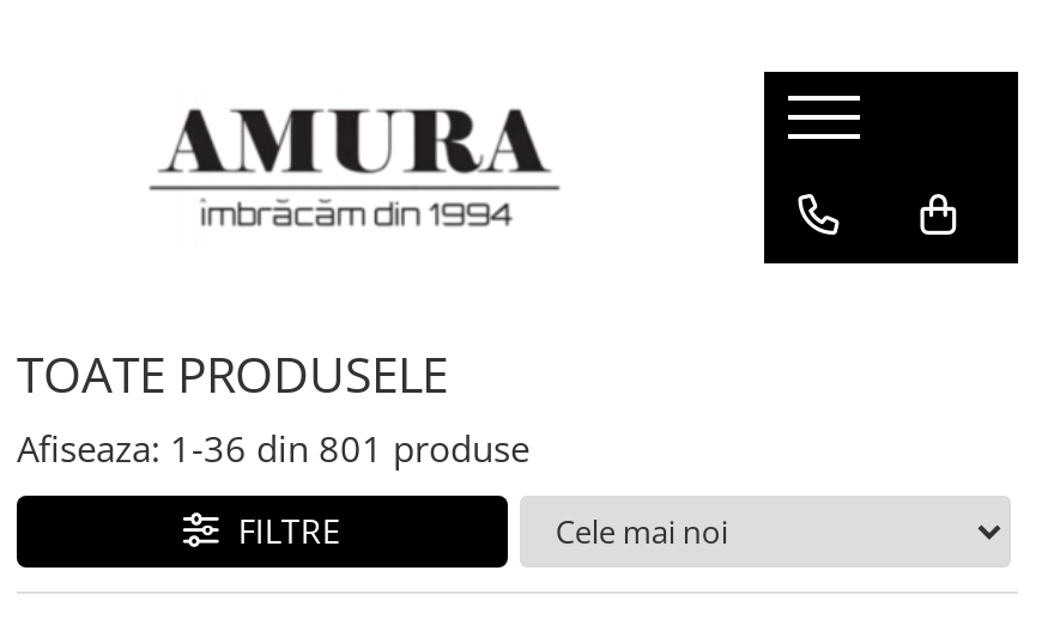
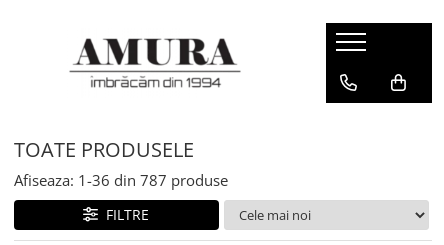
[17,424,529,472] Afiseaza: 1- 36 din 801 produse -> [14,170,228,190] Afiseaza: 1- 36 din 787 produse

